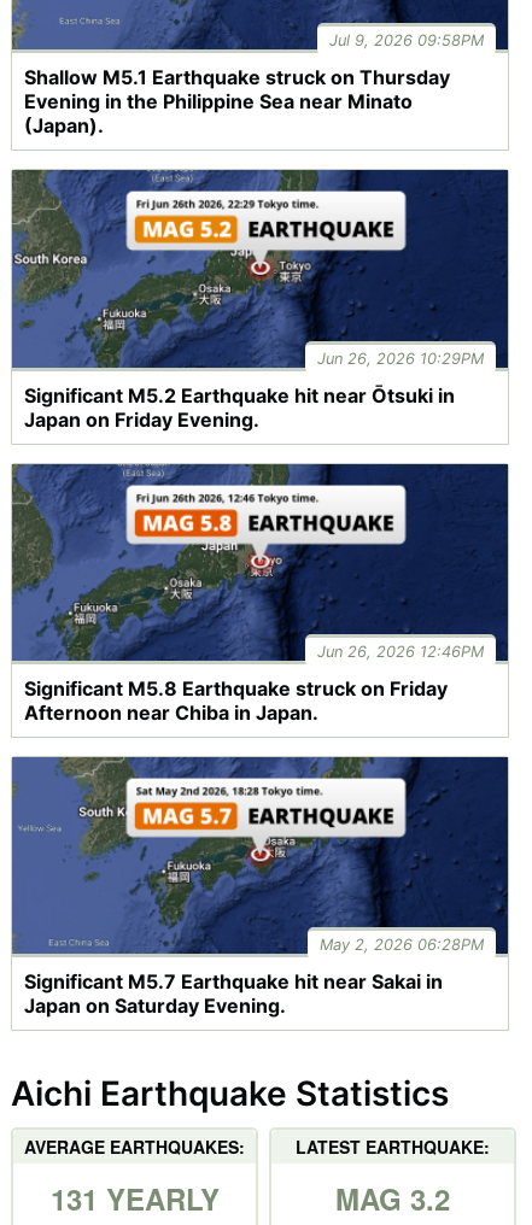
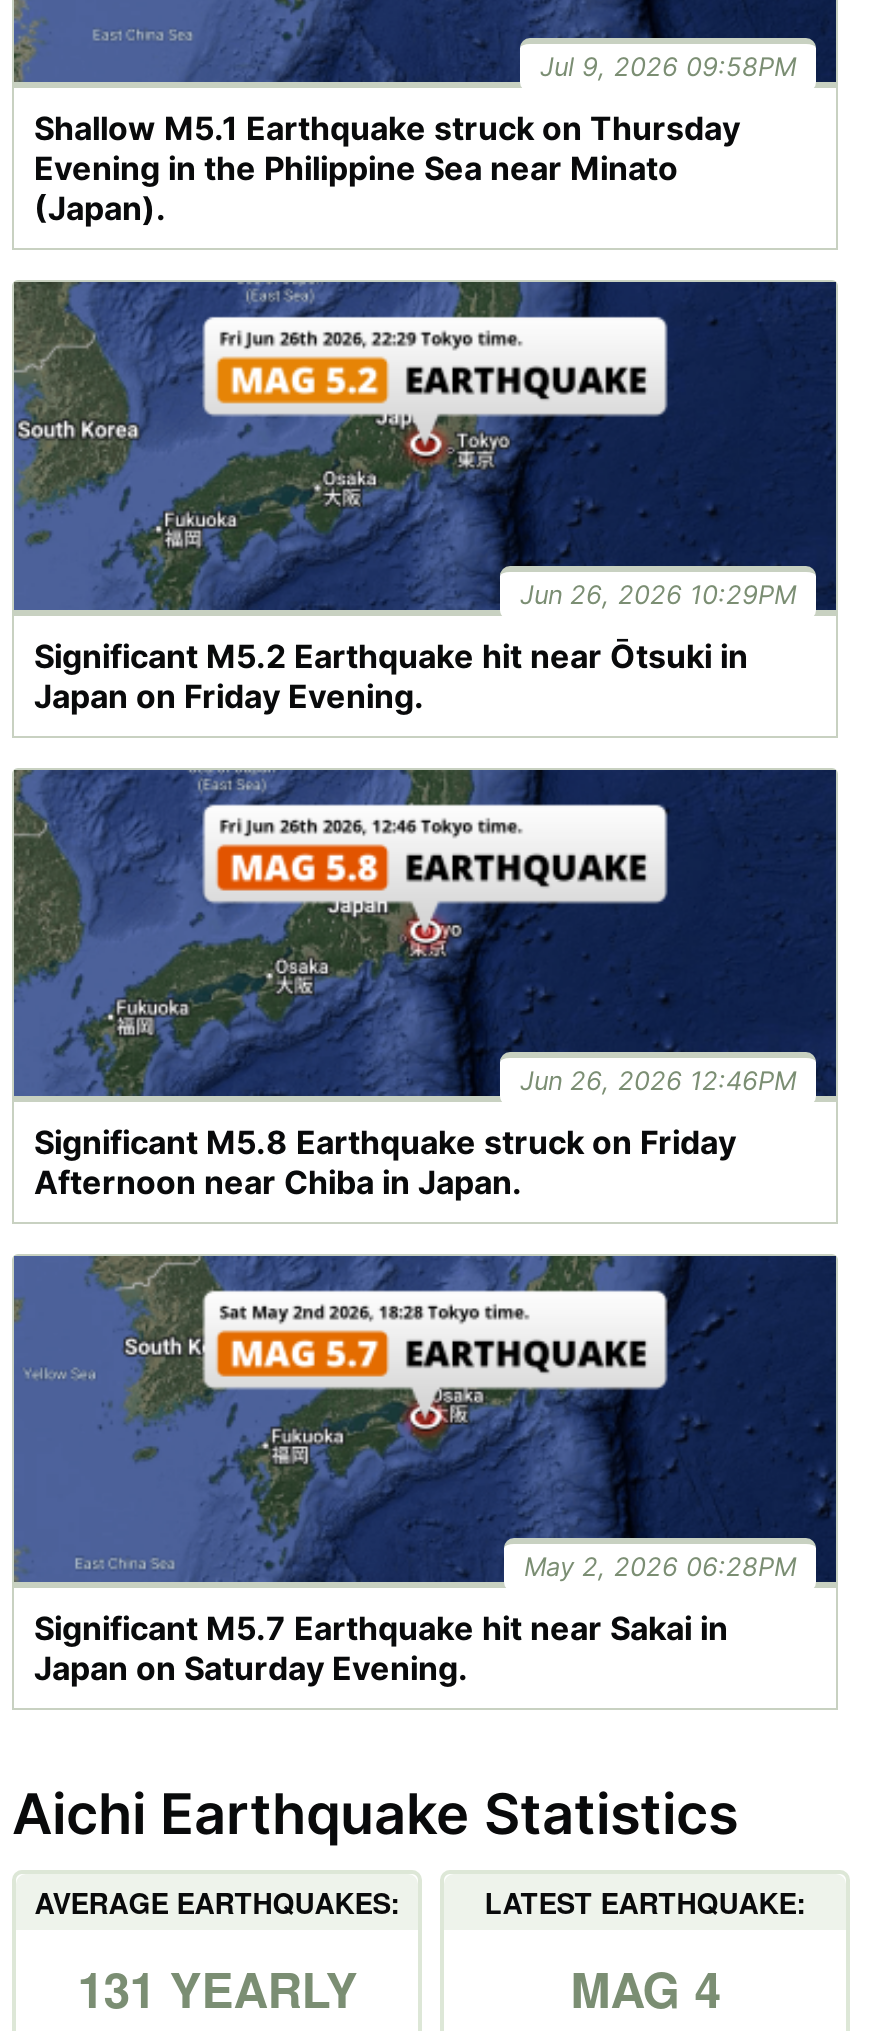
[336,1178,450,1219] MAG 3.2 -> [570,1954,720,2022] MAG 4

